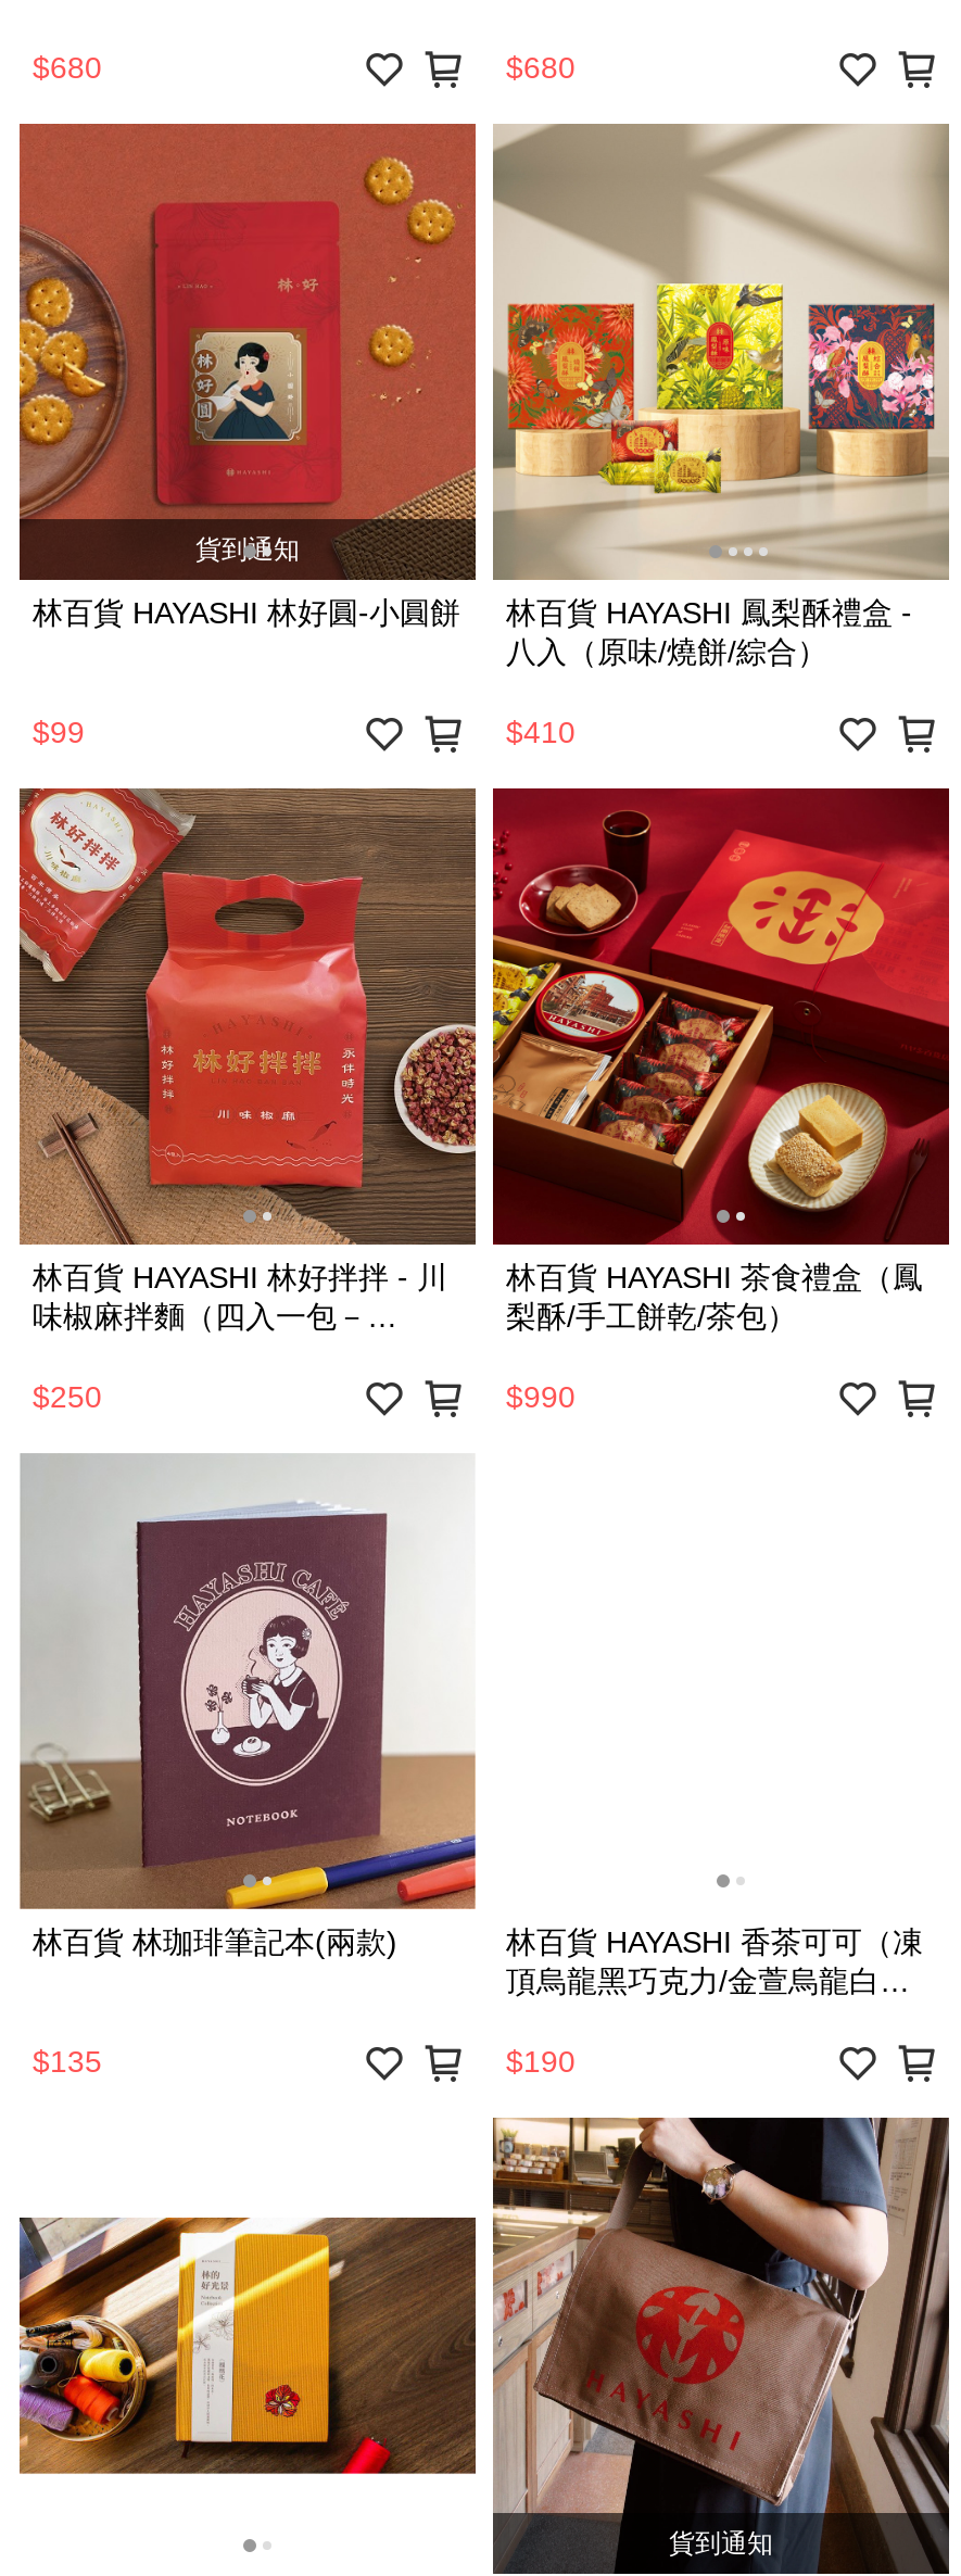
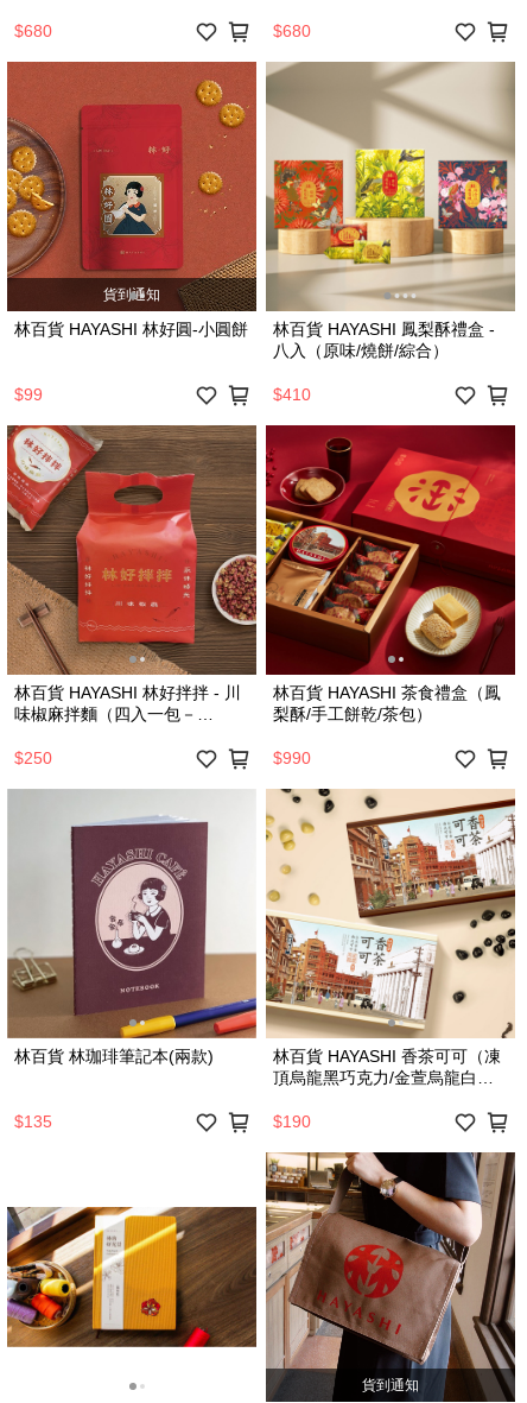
none -> [265,788,516,1039] [image]

